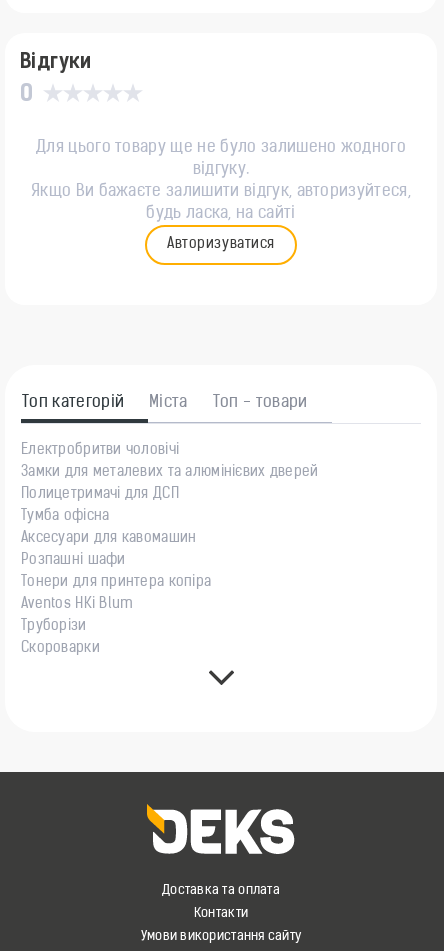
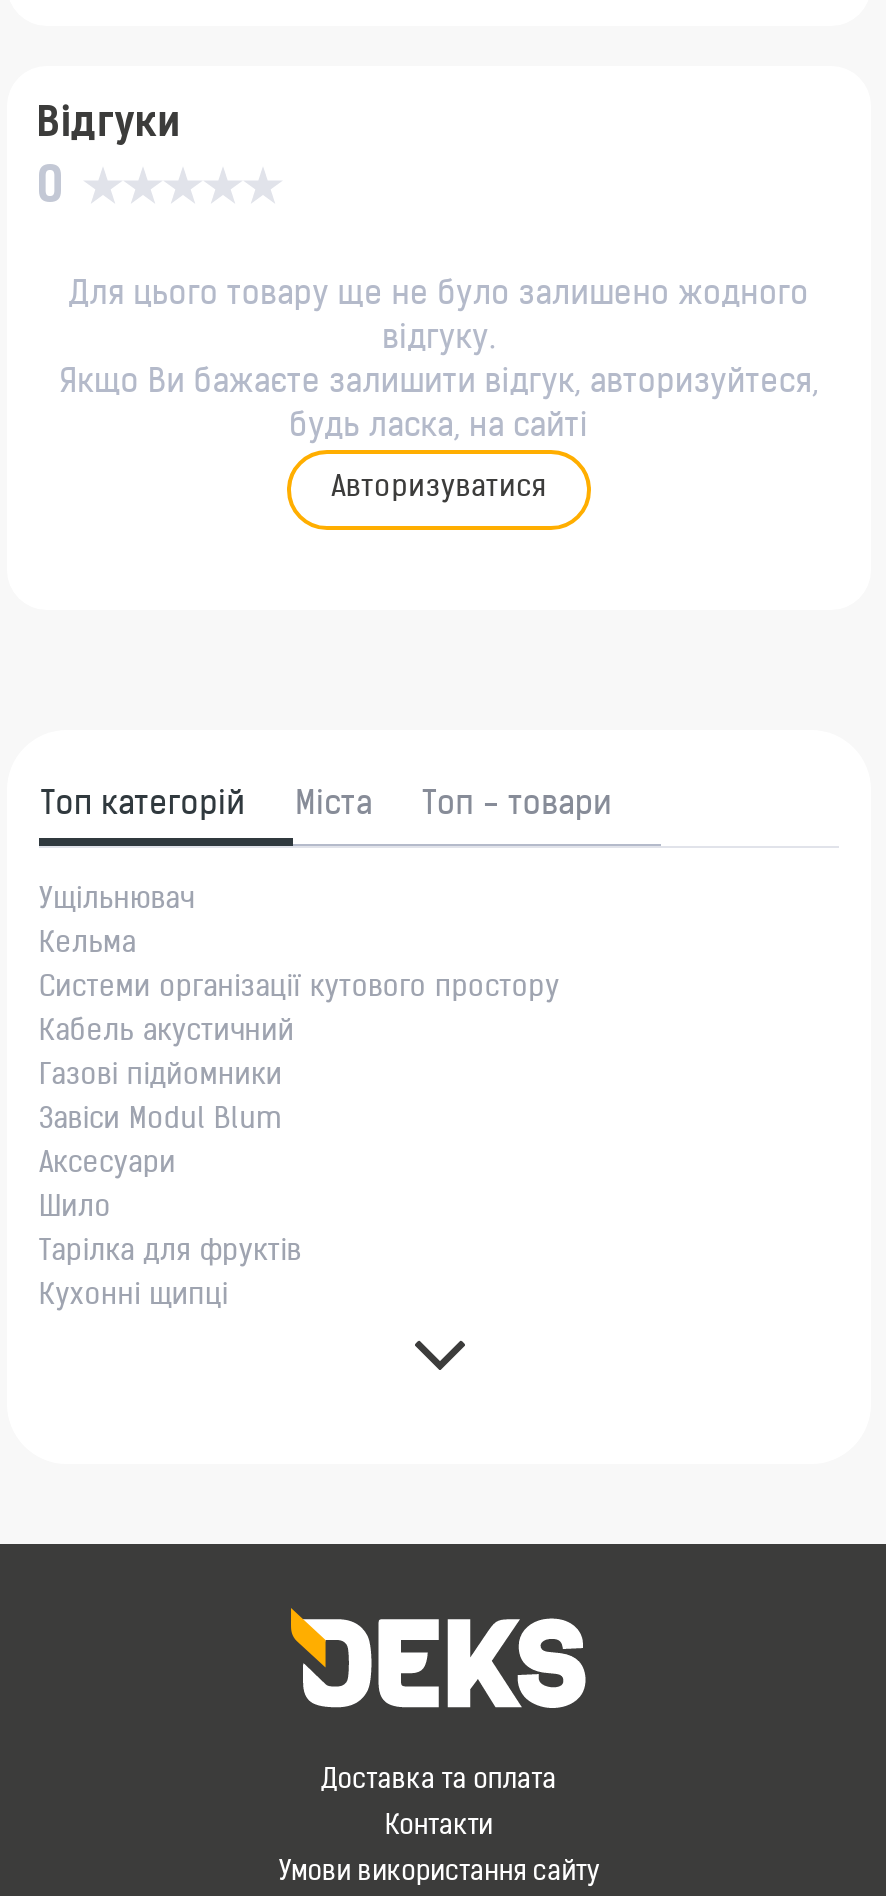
[21,443,179,458] Електробритви чоловічі -> [39,886,195,916] Ущільнювач
[21,465,318,480] Замки для металевих та алюмінієвих дверей -> [39,930,136,960] Кельма
[21,487,179,502] Полицетримачі для ДСП -> [39,974,560,1004] Системи організації кутового простору
[21,509,109,524] Тумба офісна -> [39,1018,295,1048] Кабель акустичний
[21,531,196,546] Аксесуари для кавомашин -> [39,1062,283,1092] Газові підйомники
[21,553,126,568] Розпашні шафи -> [39,1106,283,1136] Завіси Modul Blum
[21,575,211,590] Тонери для принтера копіра -> [39,1150,176,1180] Аксесуари
[21,597,133,612] Aventos HKi Blum -> [39,1194,111,1224] Шило
[21,619,86,634] Труборізи -> [39,1238,302,1268] Тарілка для фруктів
[21,641,100,656] Скороварки -> [39,1282,228,1312] Кухонні щипці

